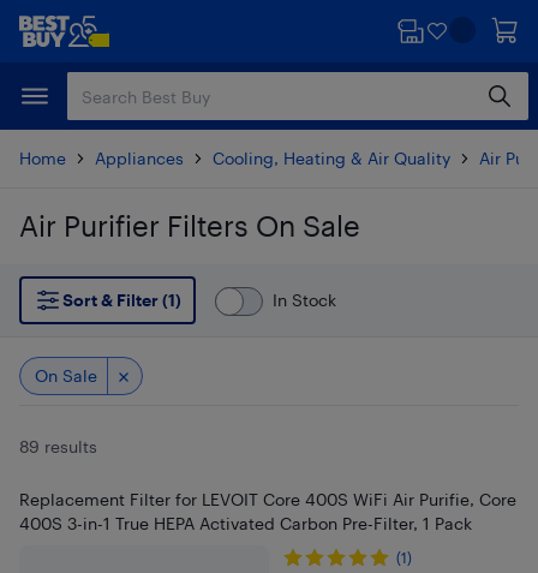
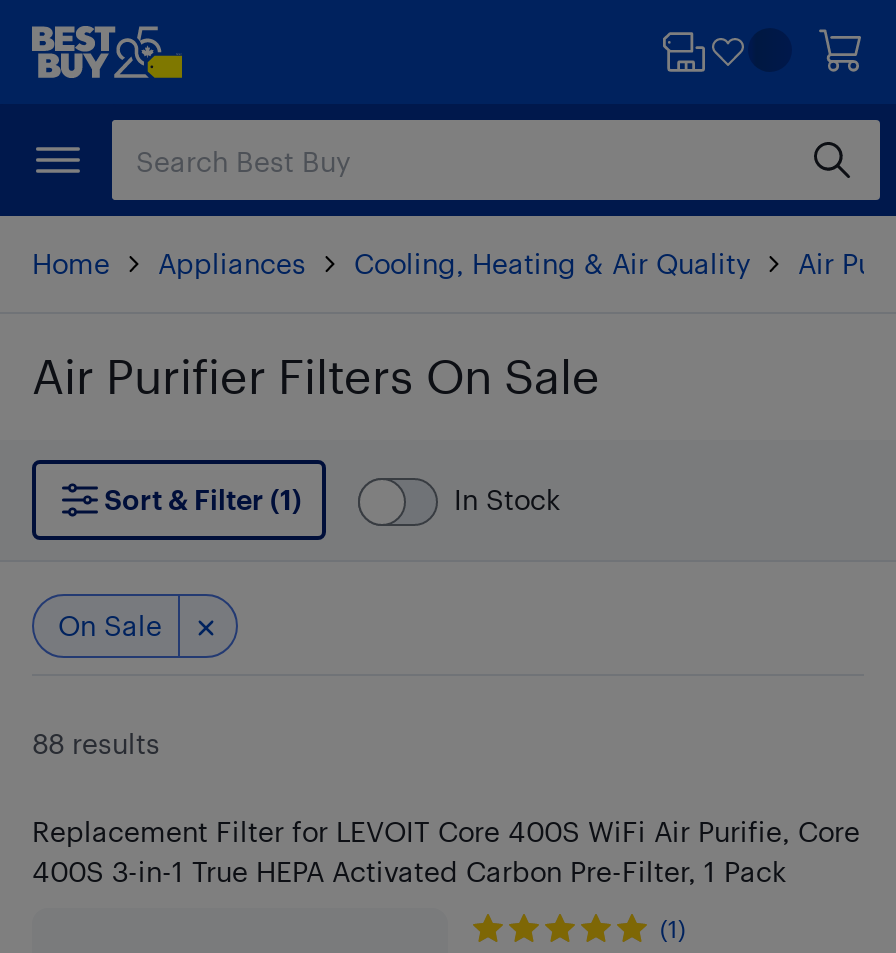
[19,436,97,456] 89 results -> [32,726,160,760] 88 results

